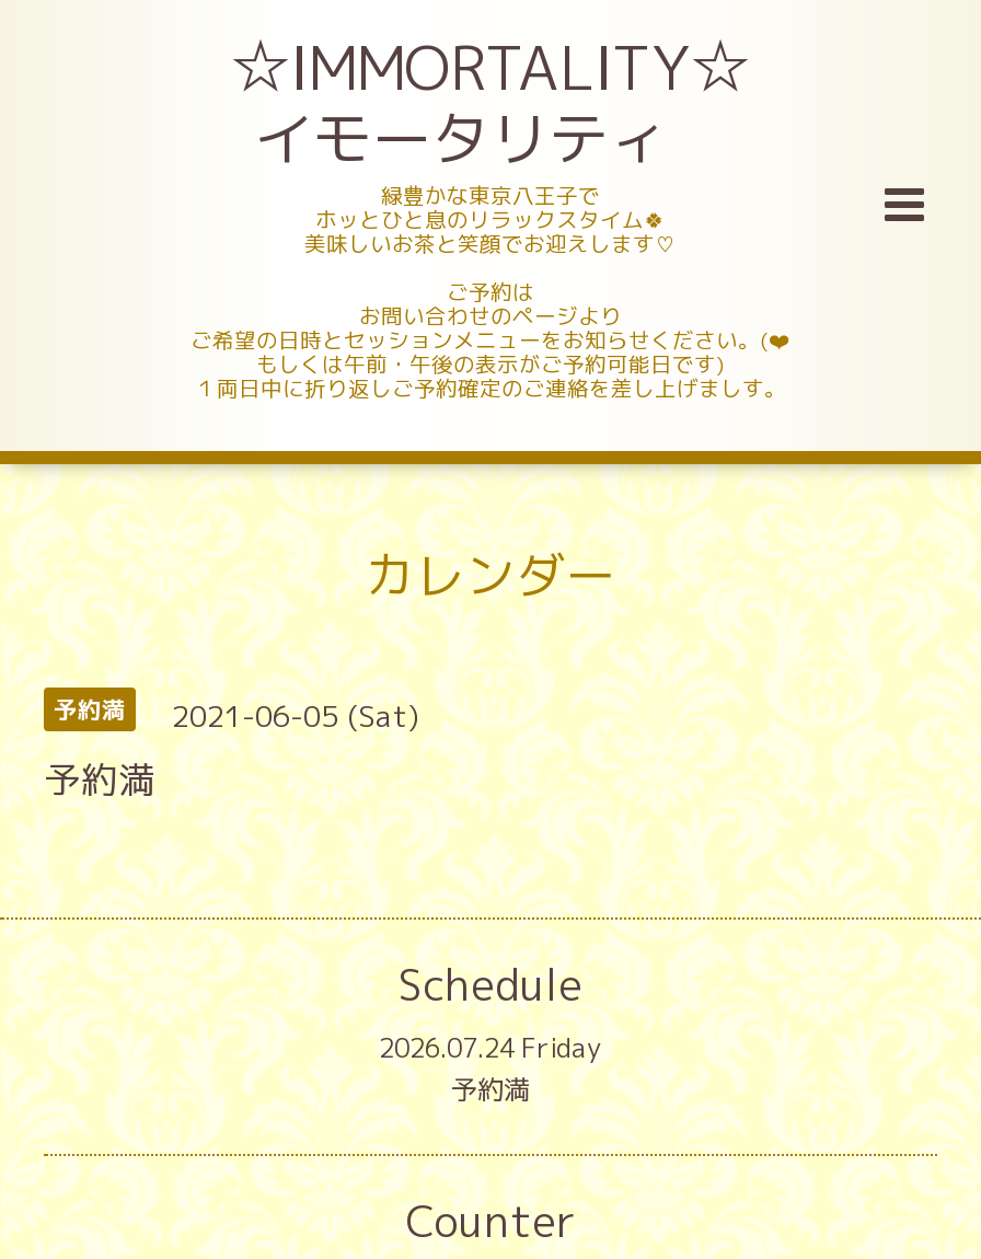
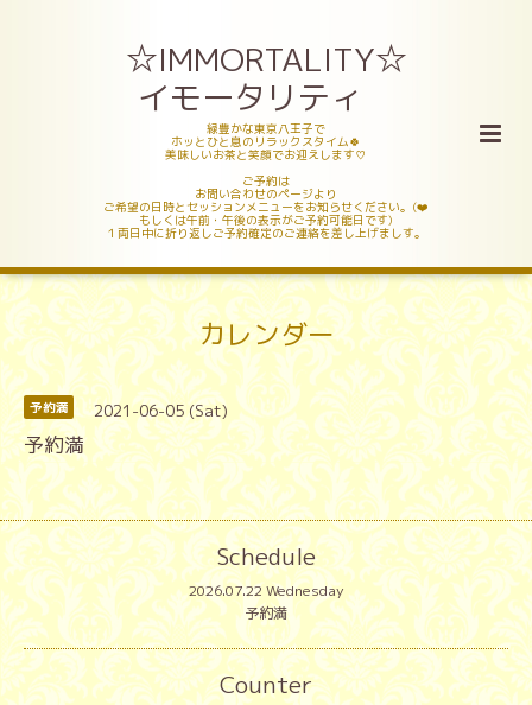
[379,1028,602,1066] 2026.07.24 Friday -> [188,580,344,600] 2026.07.22 Wednesday

